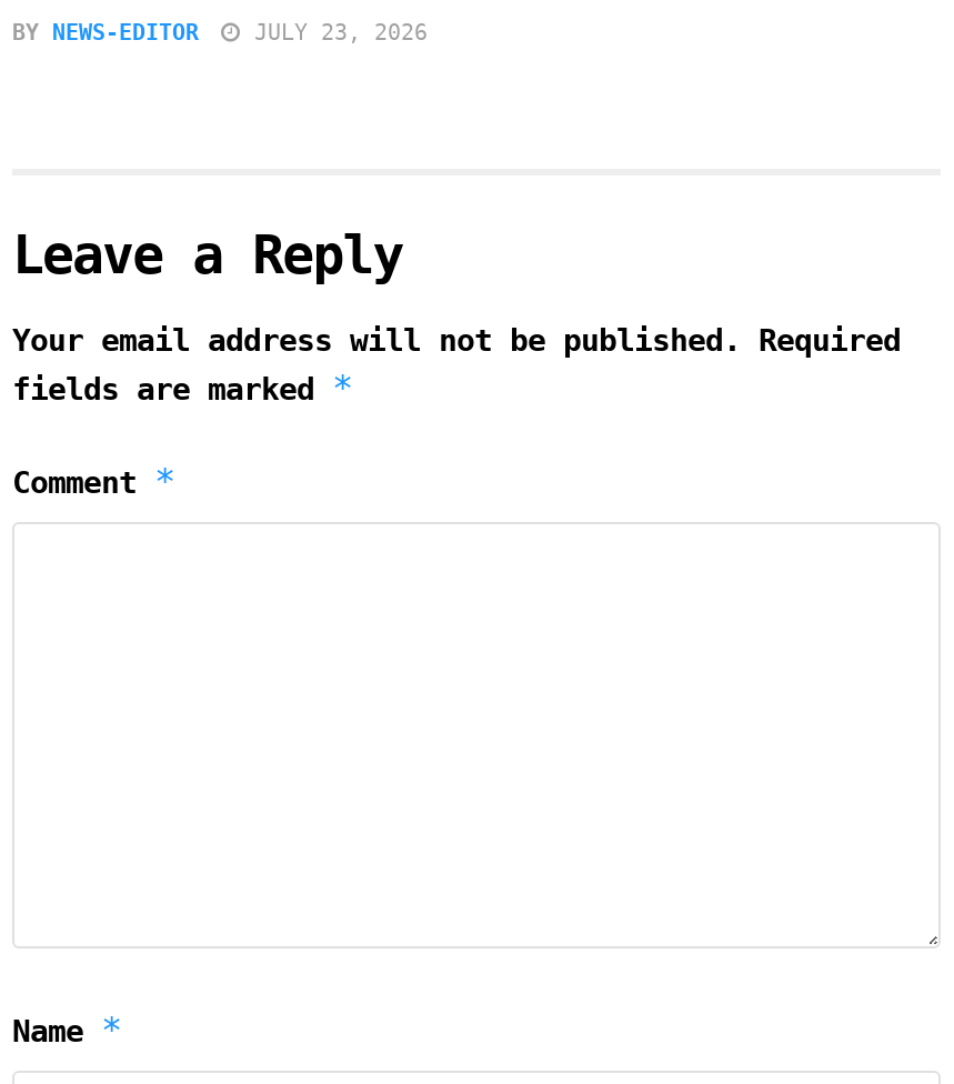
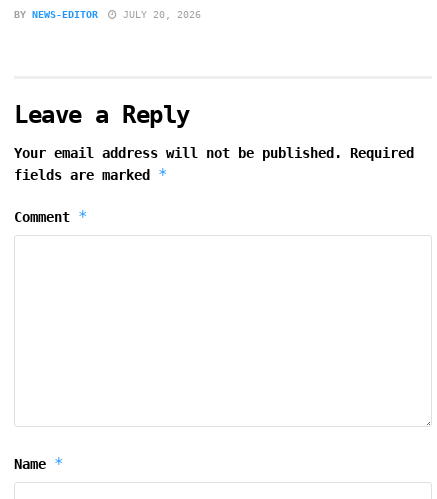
[12,21,428,45] BY NEWS-EDITOR JULY 23, 2026 -> [14,9,201,20] BY NEWS-EDITOR JULY 20, 2026

